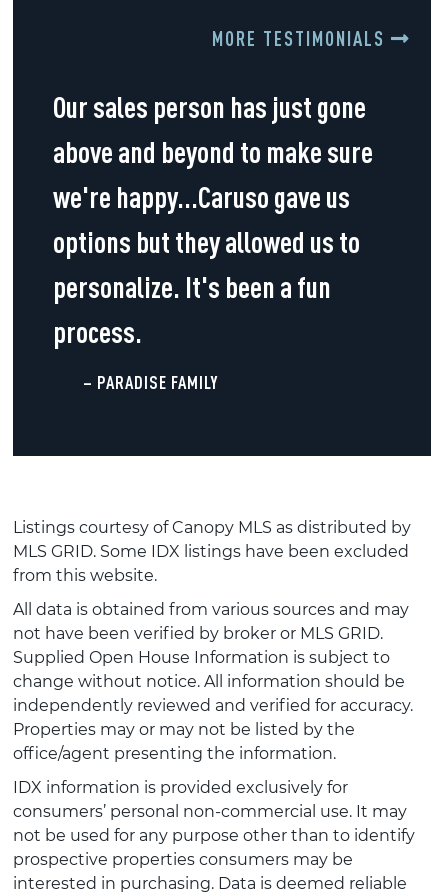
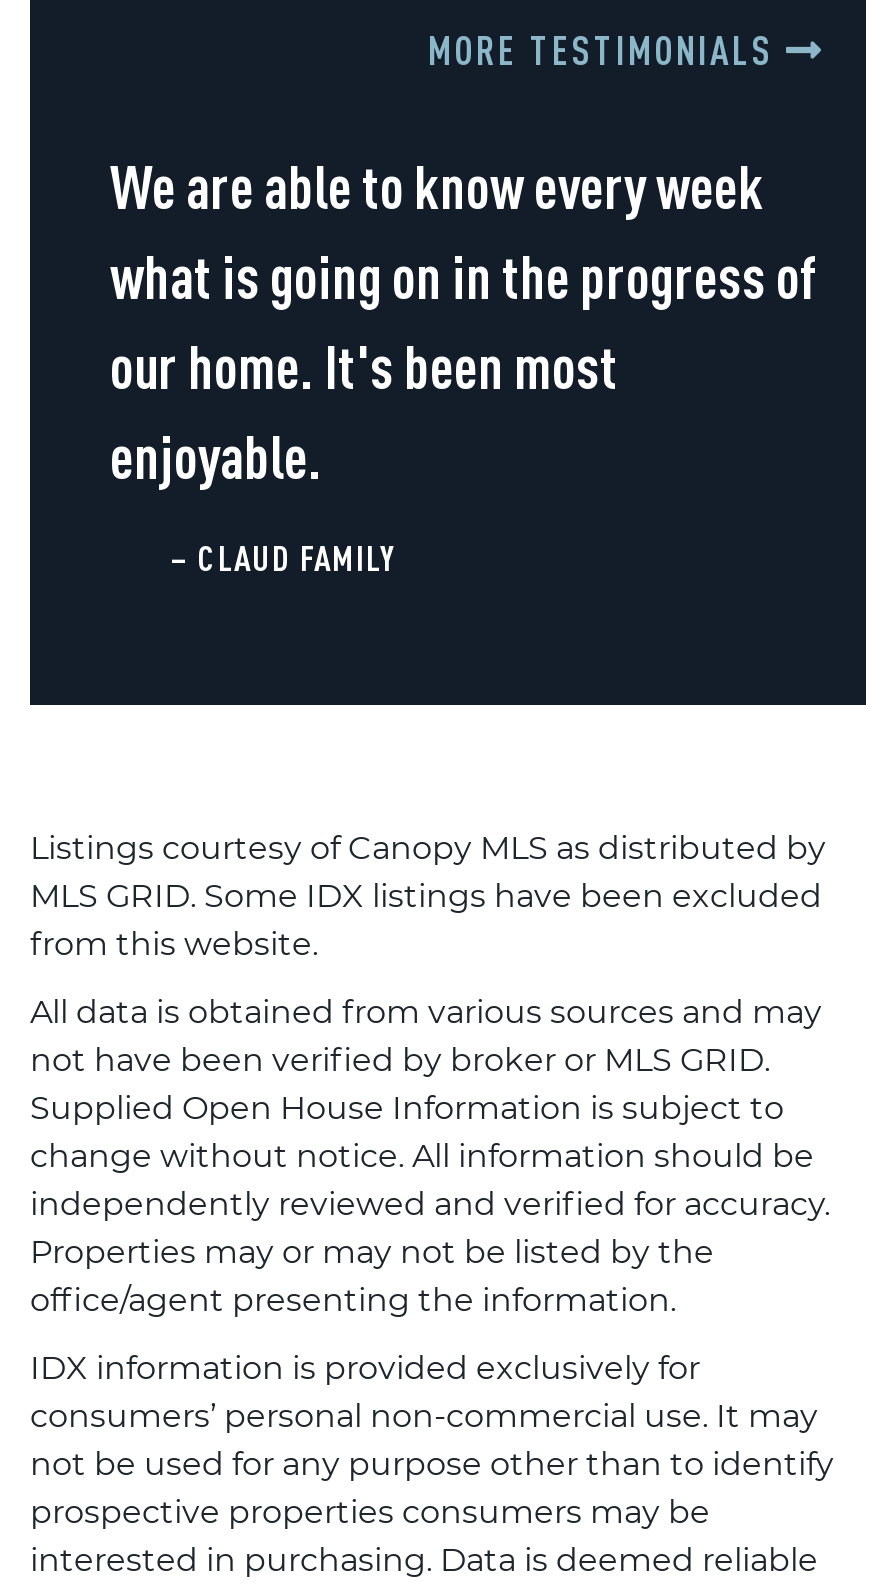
[53,89,373,349] Our sales person has just gone | above and beyond to make sure | we're happy...Caruso gave us | options but they allowed us to | personalize. It's been a fun | process. -> [110,152,818,492] We are able to know every week | what is going on in the progress of | our home. It's been most | enjoyable.
[83,372,218,392] – PARADISE FAMILY -> [170,538,394,578] – CLAUD FAMILY

